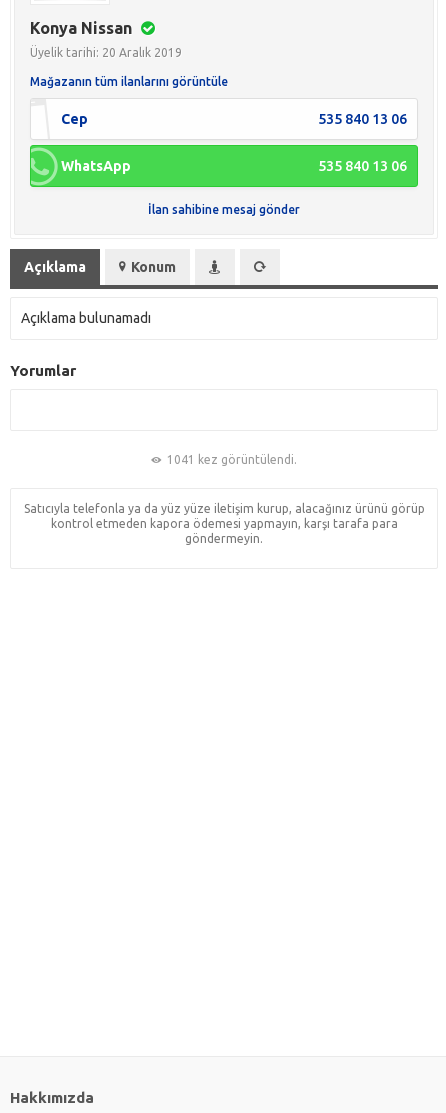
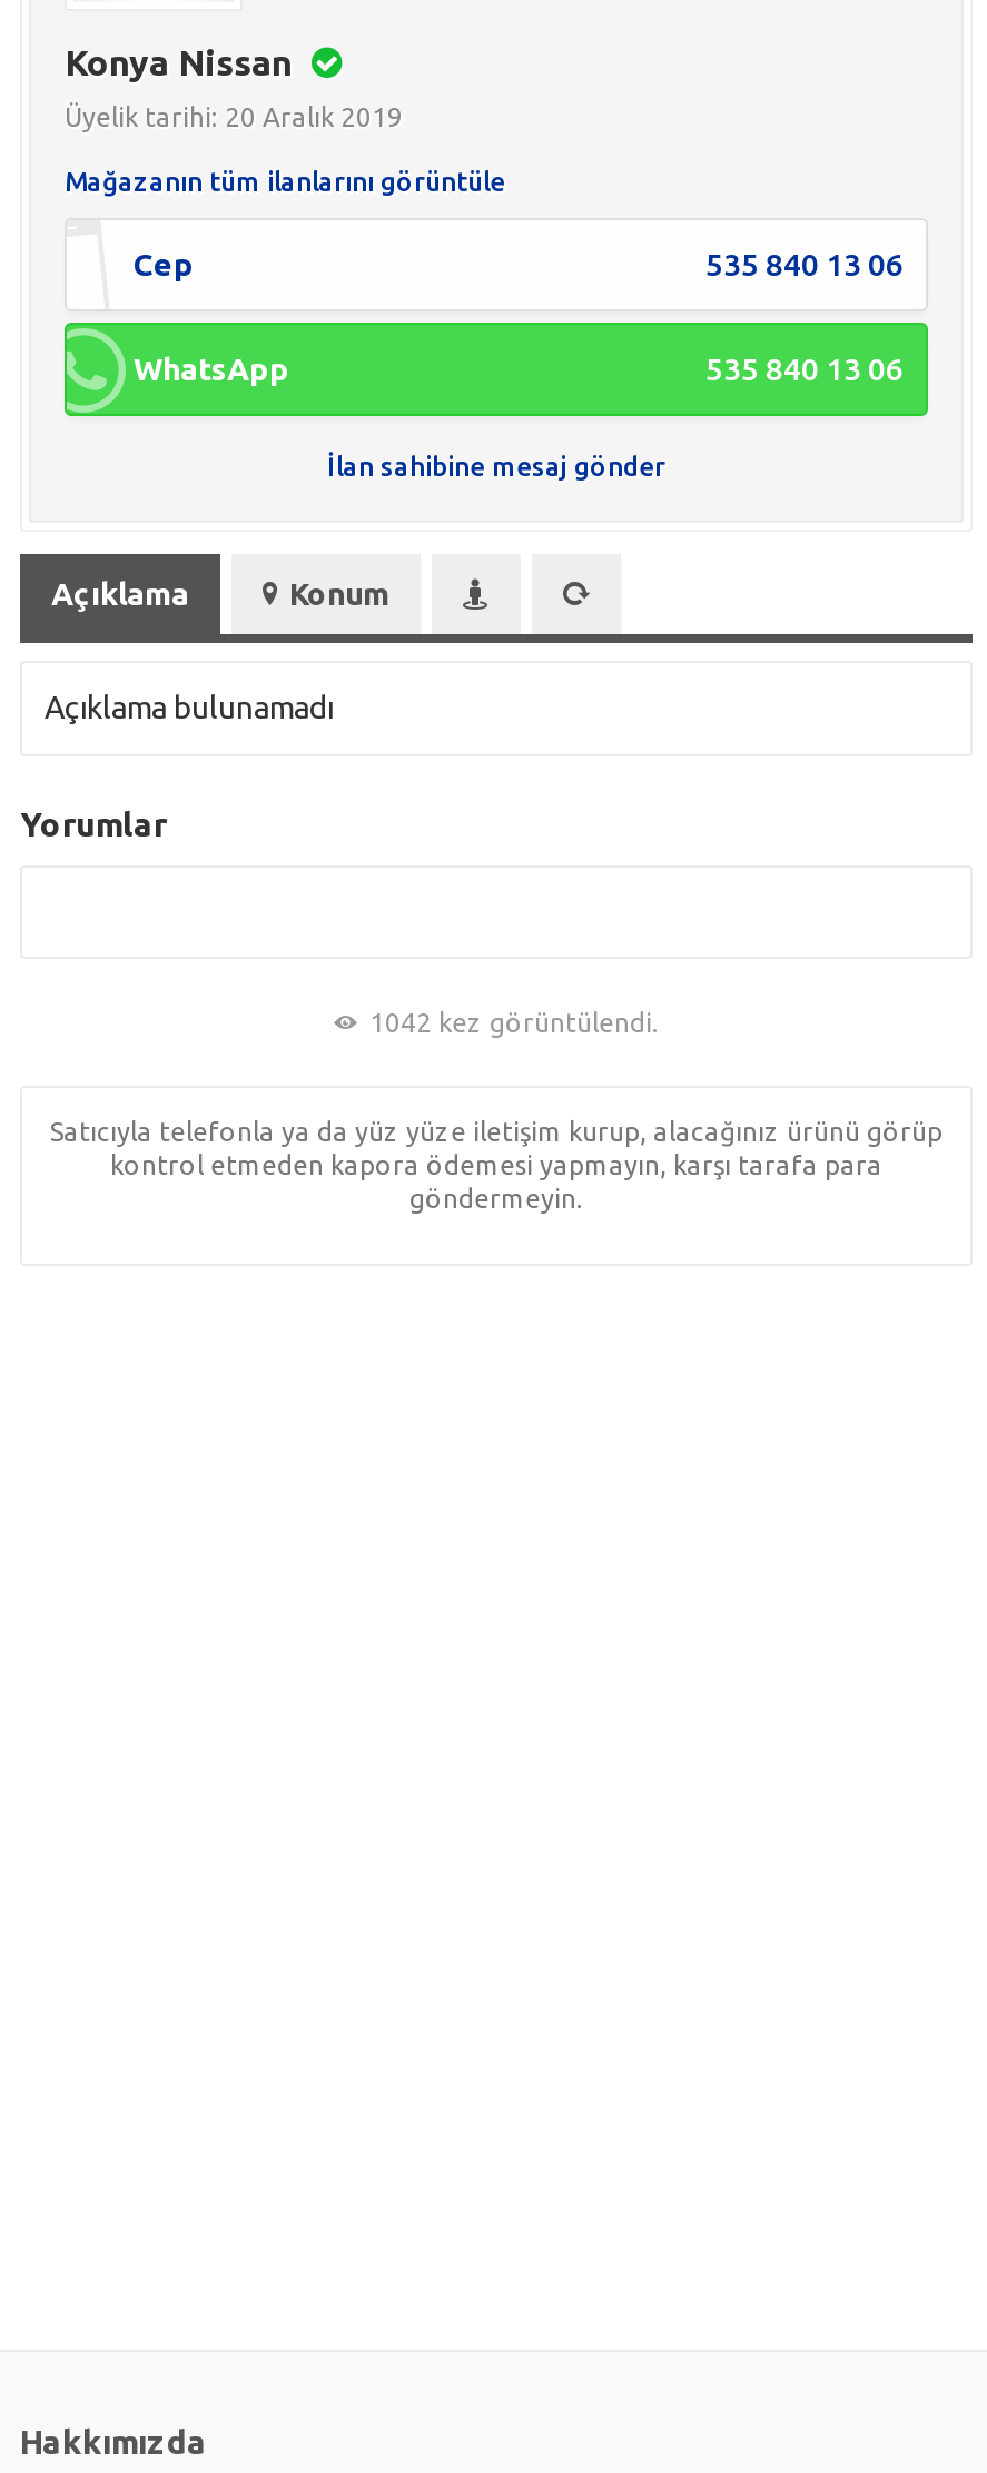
[167,453,297,466] 1041 kez görüntülendi. -> [369,1009,659,1038] 1042 kez görüntülendi.

